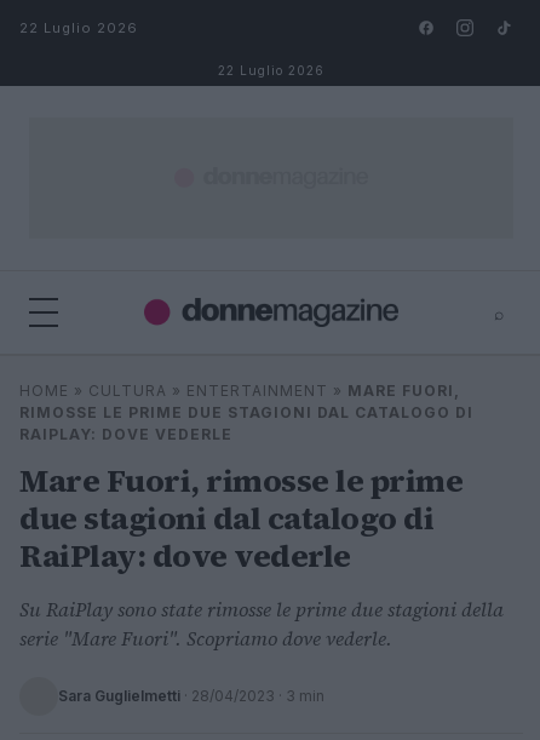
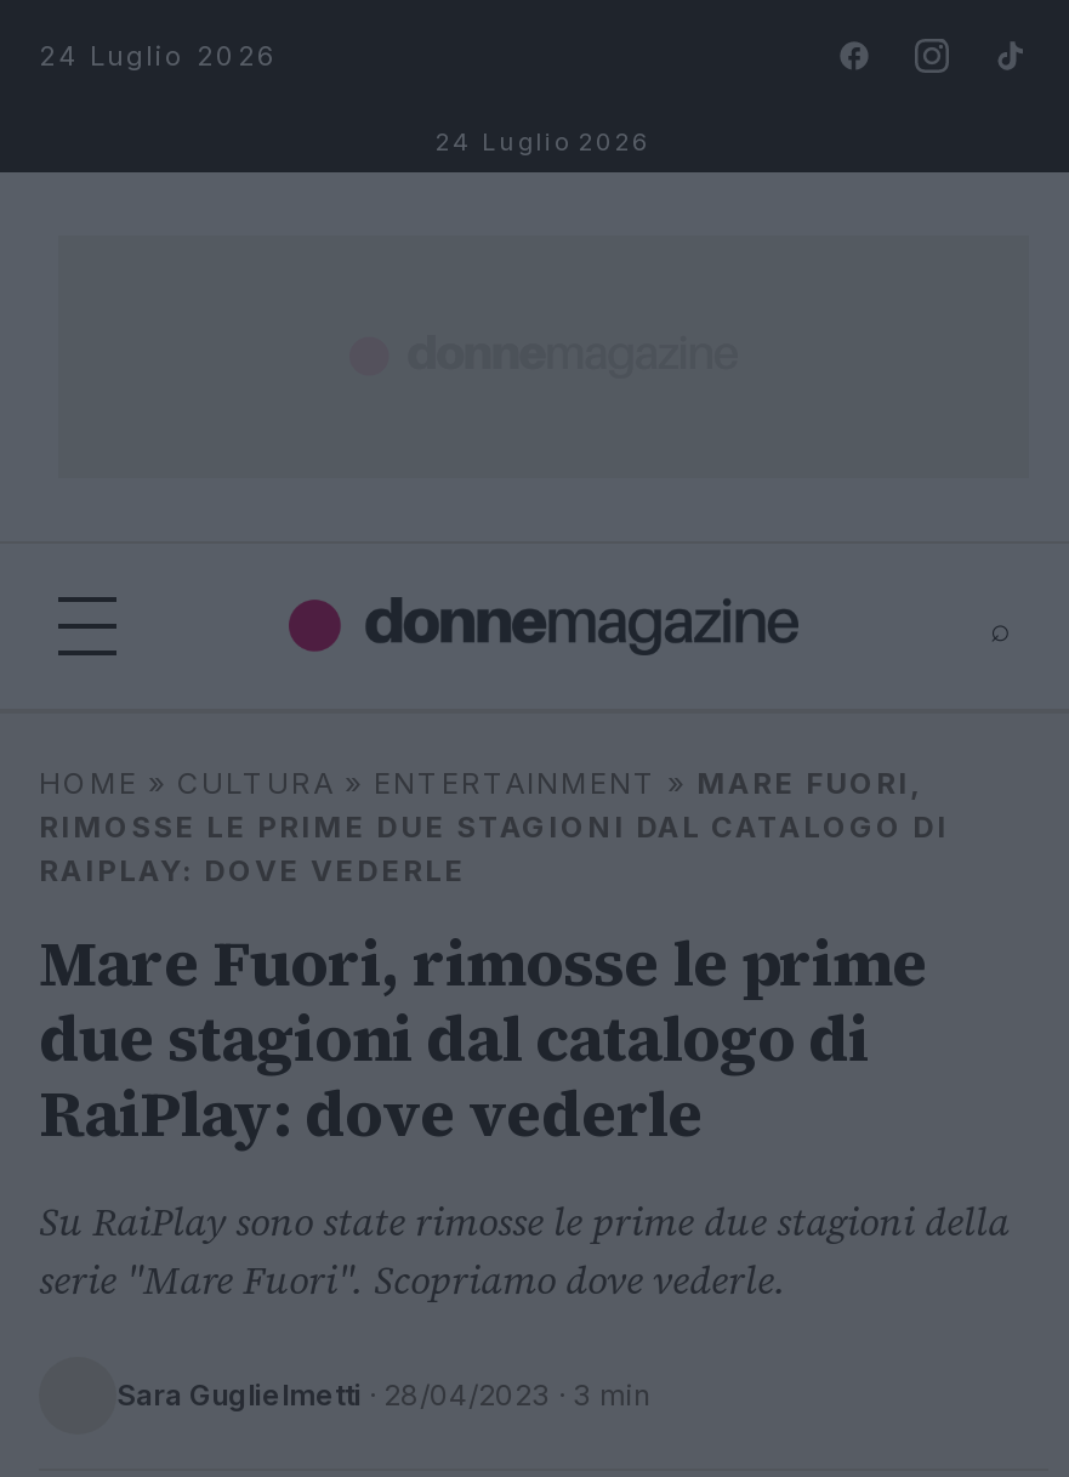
[19,19,138,36] 22 Luglio 2026 -> [39,39,279,73] 24 Luglio 2026
[218,63,324,78] 22 Luglio 2026 -> [436,126,652,155] 24 Luglio 2026

